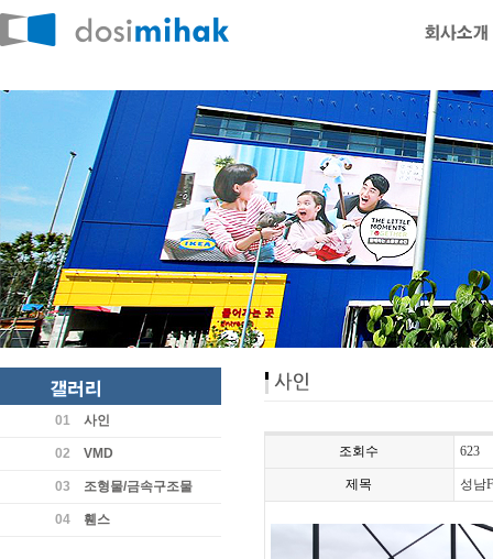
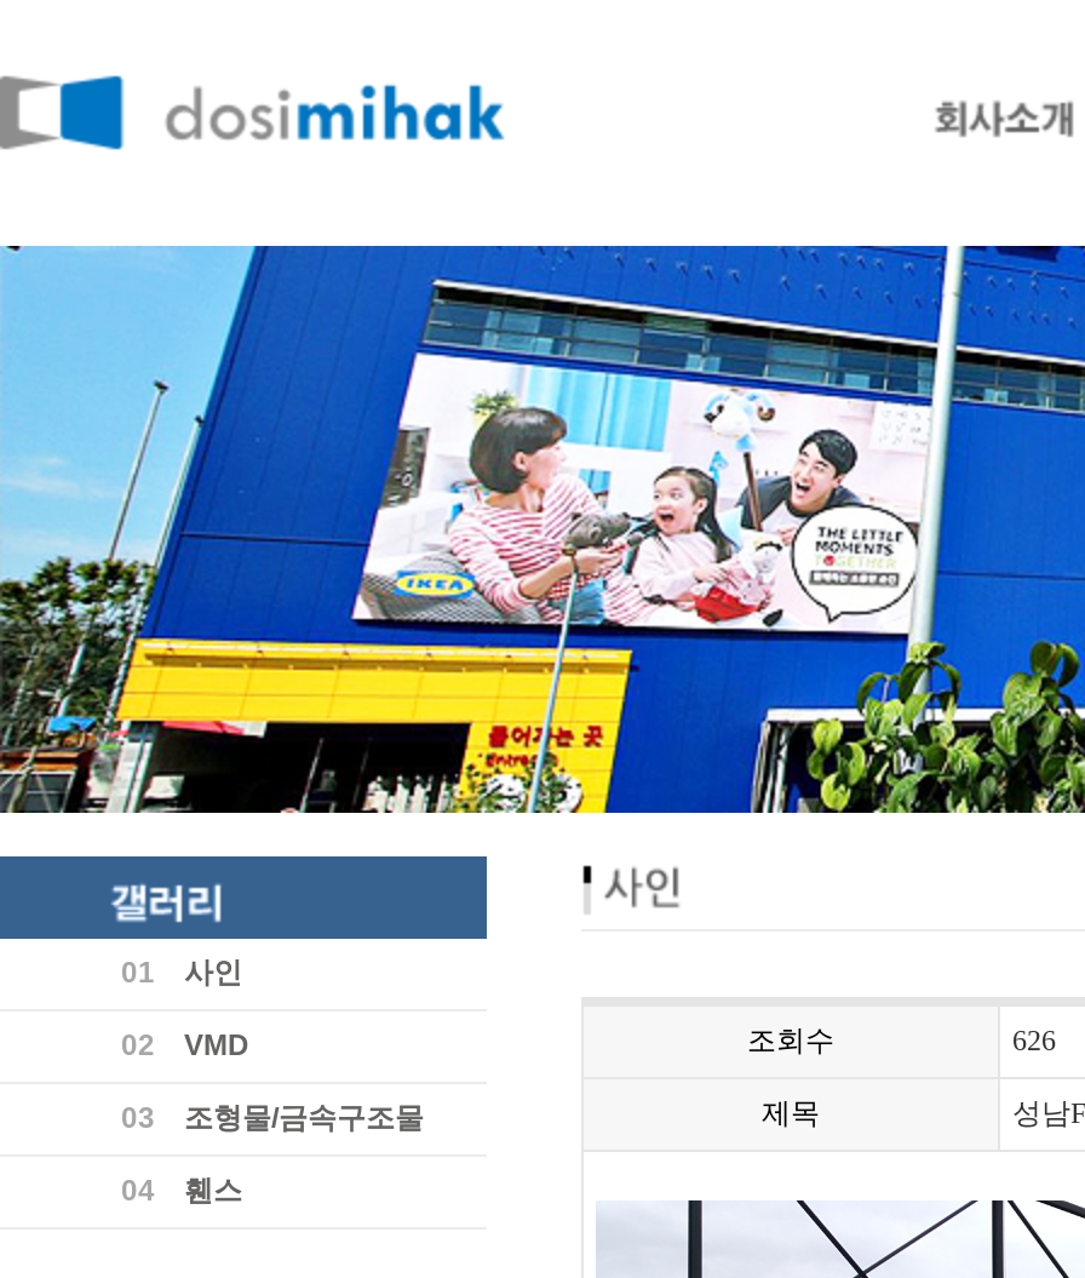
[460,443,480,459] 623 -> [1012,1024,1056,1058] 626

